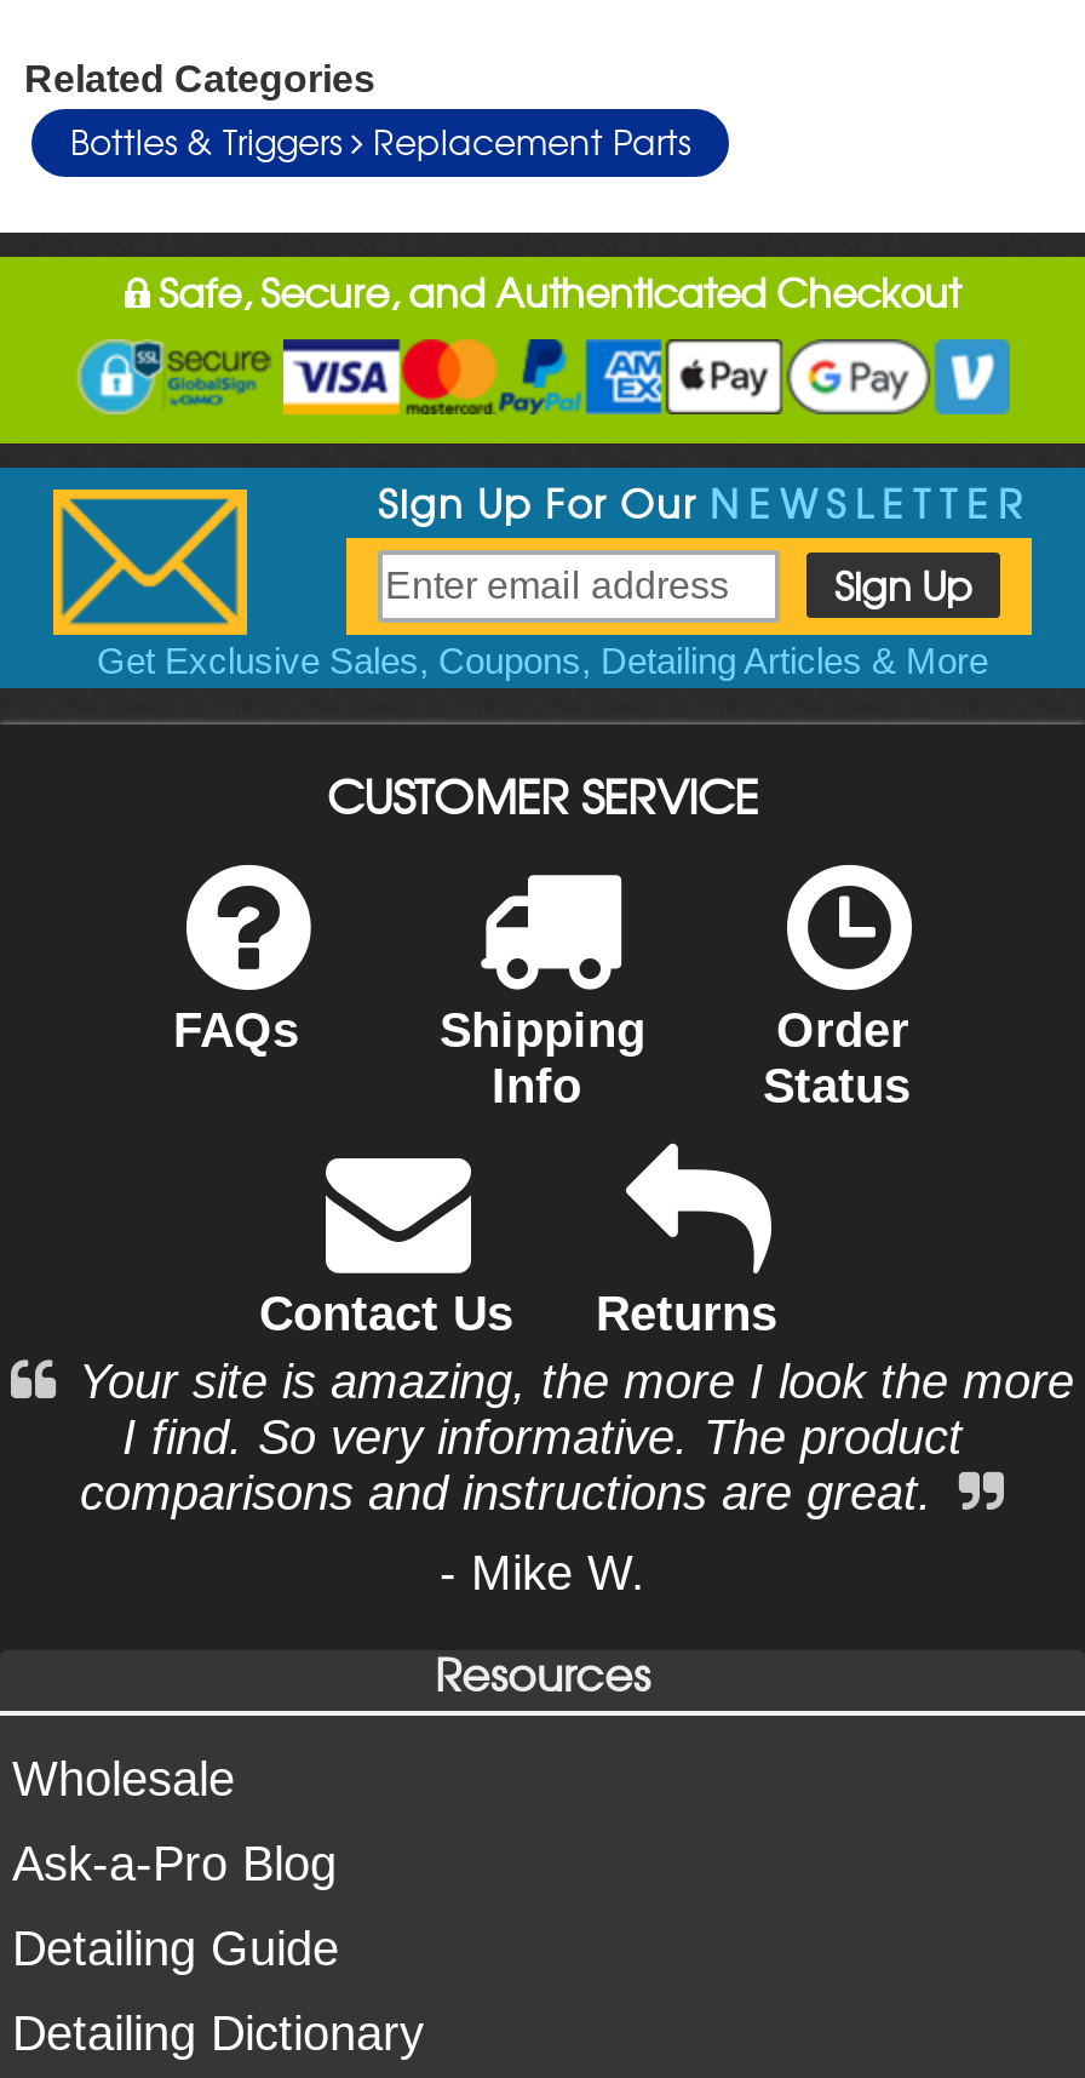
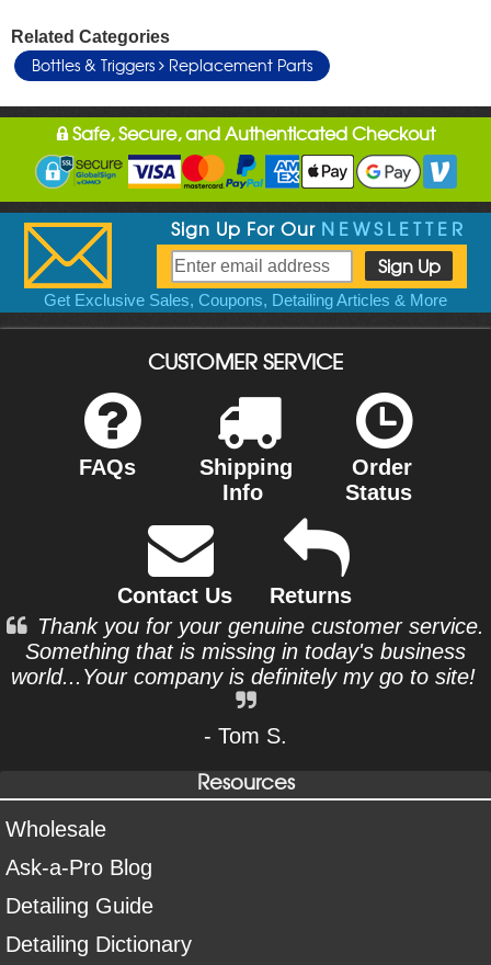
[79,1354,1074,1519] Your site is amazing, the more I look the more | I find. So very informative. The product | comparisons and instructions are great. -> [10,614,484,689] Thank you for your genuine customer service. | Something that is missing in today's business | world...Your company is definitely my go to site!
[440,1546,645,1599] - Mike W. -> [204,724,287,748] - Tom S.

